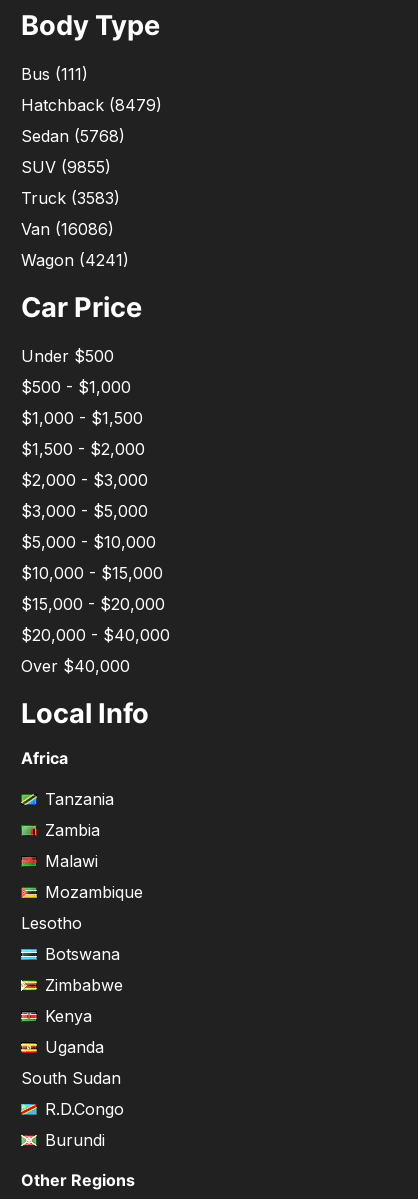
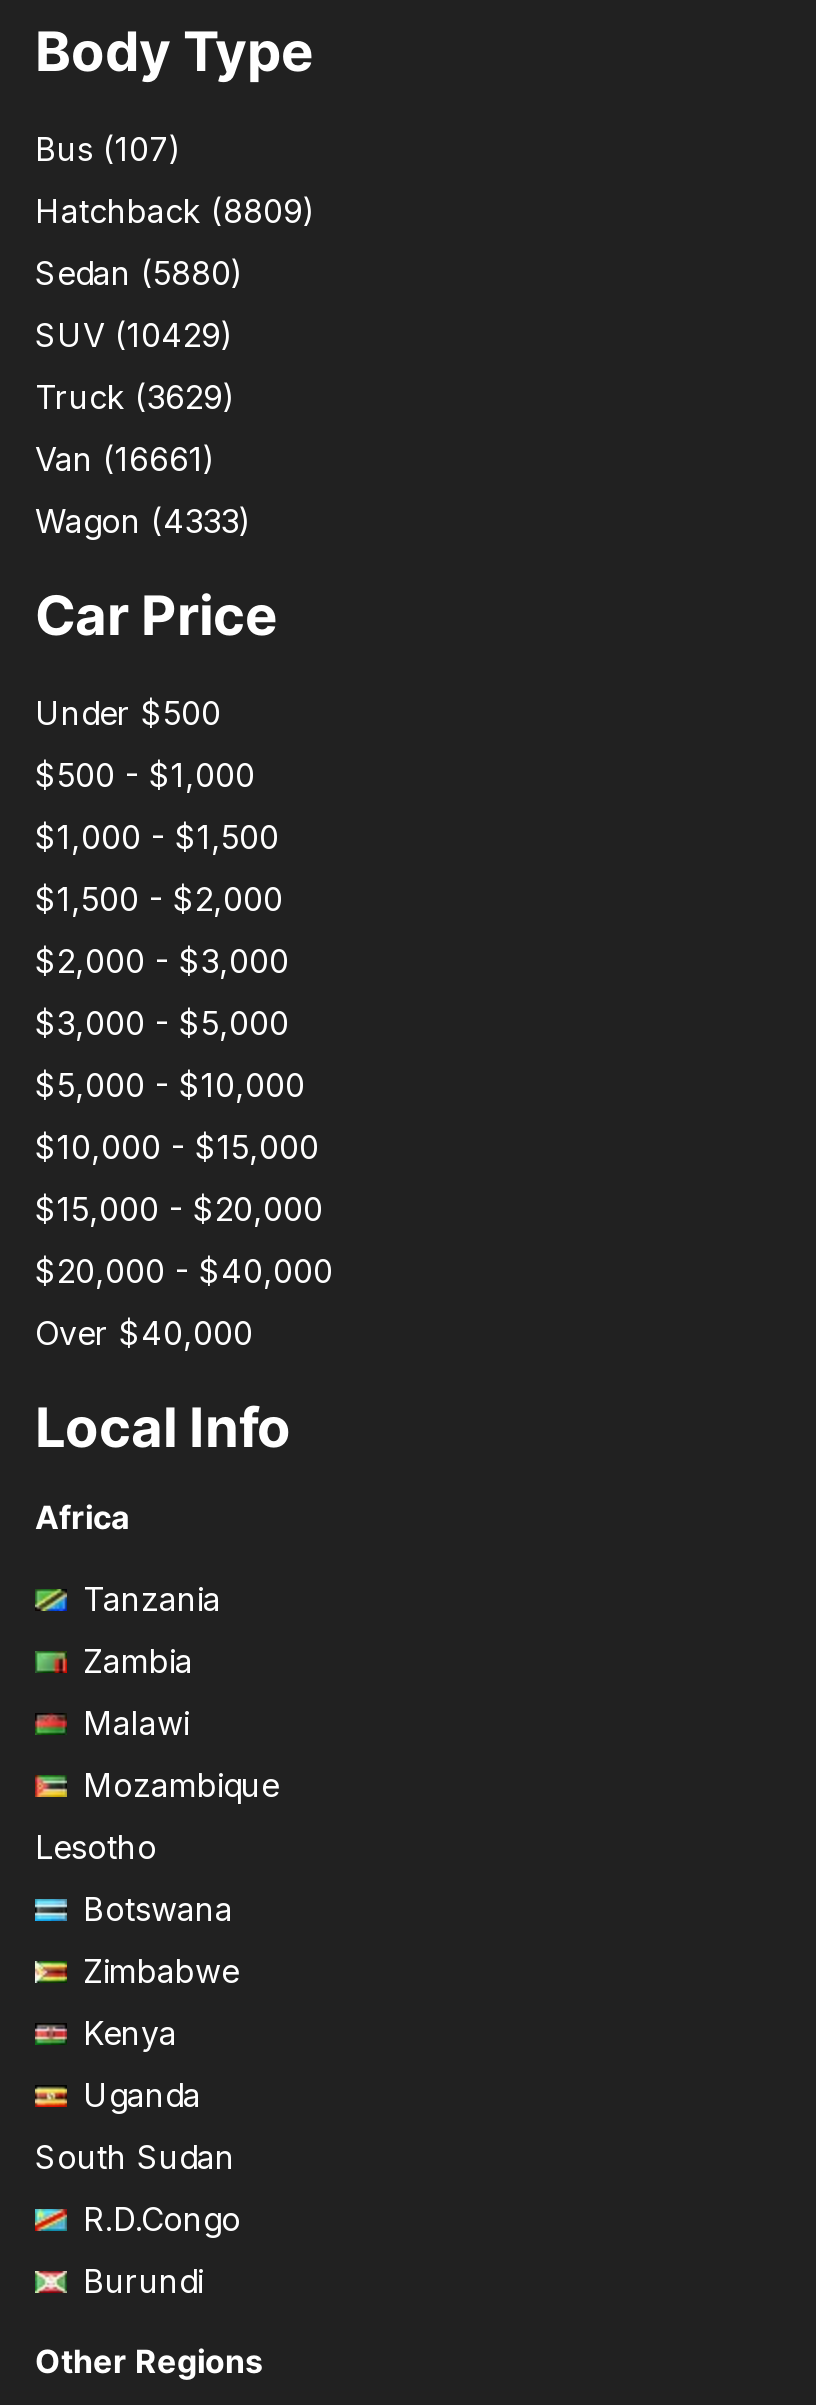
[21,64,88,84] Bus (111) -> [35,129,181,169] Bus (107)
[21,95,162,115] Hatchback (8479) -> [35,191,315,231] Hatchback (8809)
[21,126,125,146] Sedan (5768) -> [35,253,243,293] Sedan (5880)
[21,157,111,177] SUV (9855) -> [35,315,233,355] SUV (10429)
[21,188,120,208] Truck (3583) -> [35,377,235,417] Truck (3629)
[21,219,114,239] Van (16086) -> [35,439,215,479] Van (16661)
[21,250,129,270] Wagon (4241) -> [35,501,251,541] Wagon (4333)

